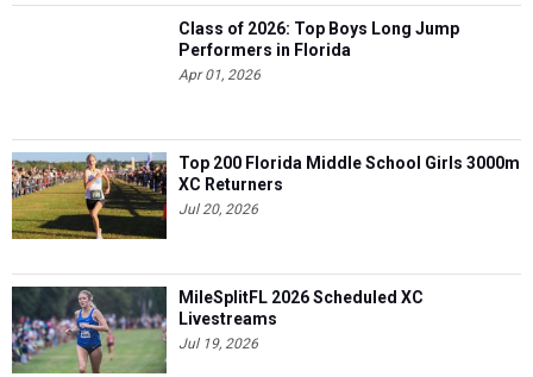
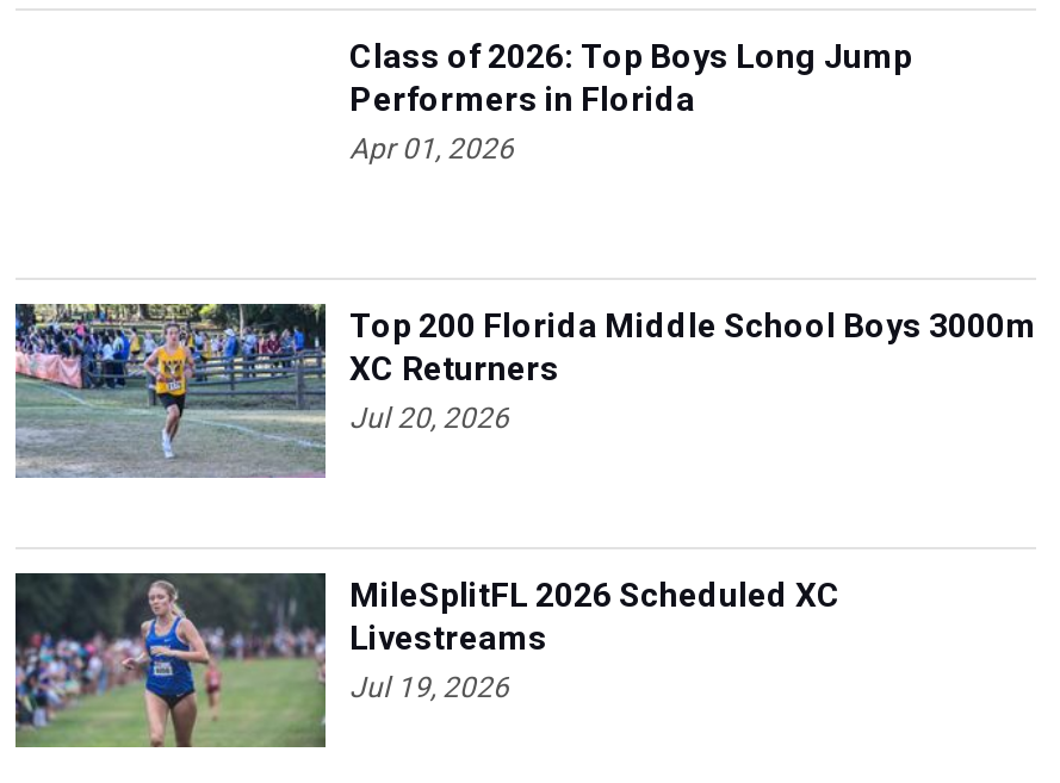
[11,152,520,240] [image] | Top 200 Florida Middle School Girls 3000m -> [13,302,1036,480] [image] | Top 200 Florida Middle School Boys 3000m

